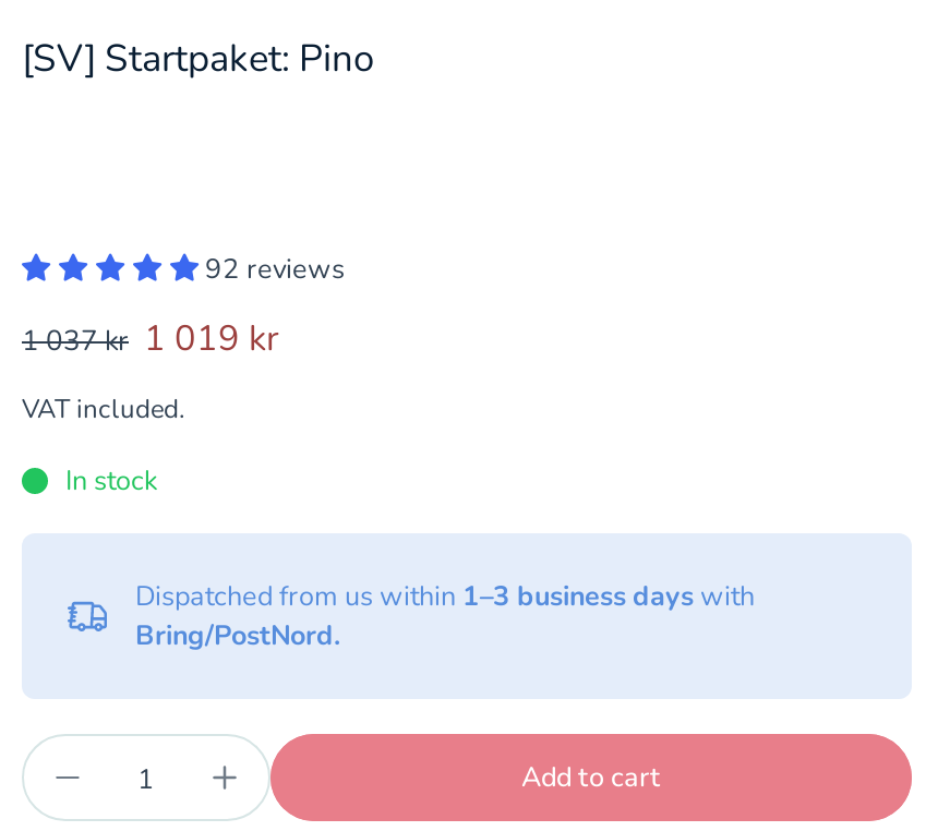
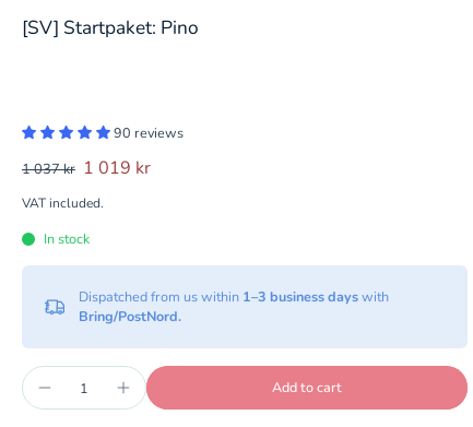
[205,250,345,287] 92 reviews -> [114,123,184,142] 90 reviews

